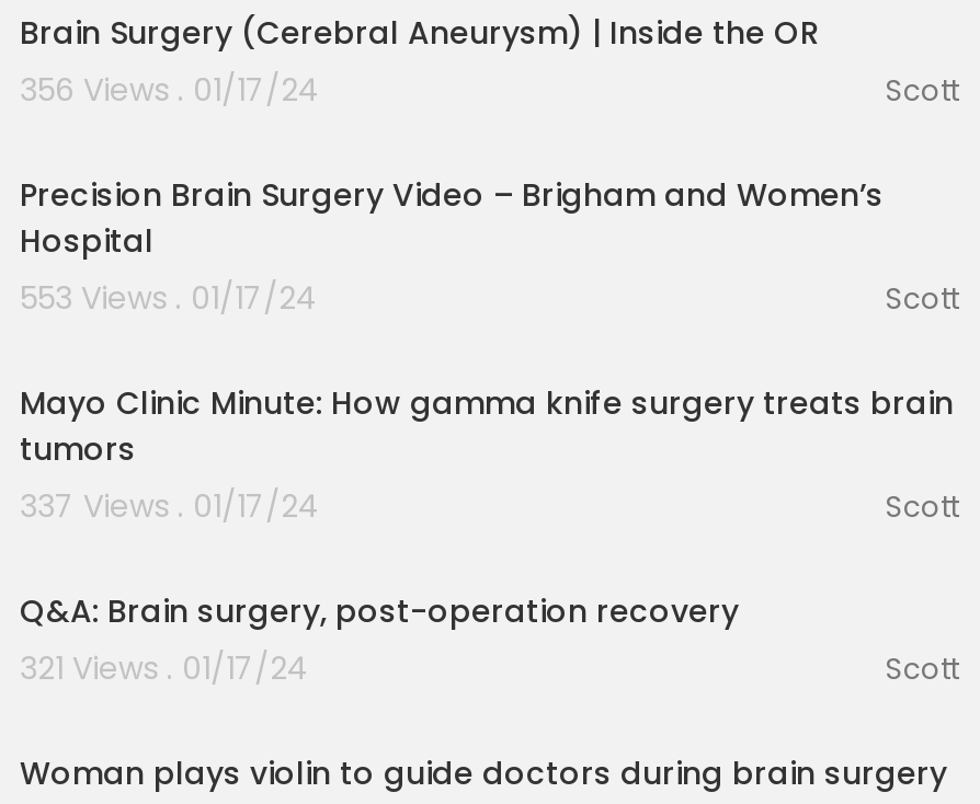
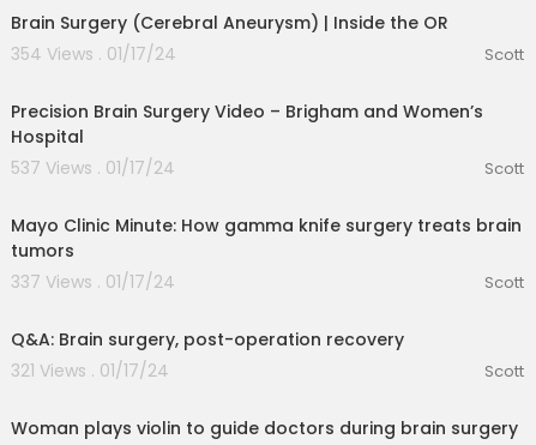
[20,68,320,112] 356 Views . 01/17/24 -> [11,42,176,66] 354 Views . 01/17/24
[20,276,318,320] 553 Views . 01/17/24 -> [11,156,175,180] 537 Views . 01/17/24

